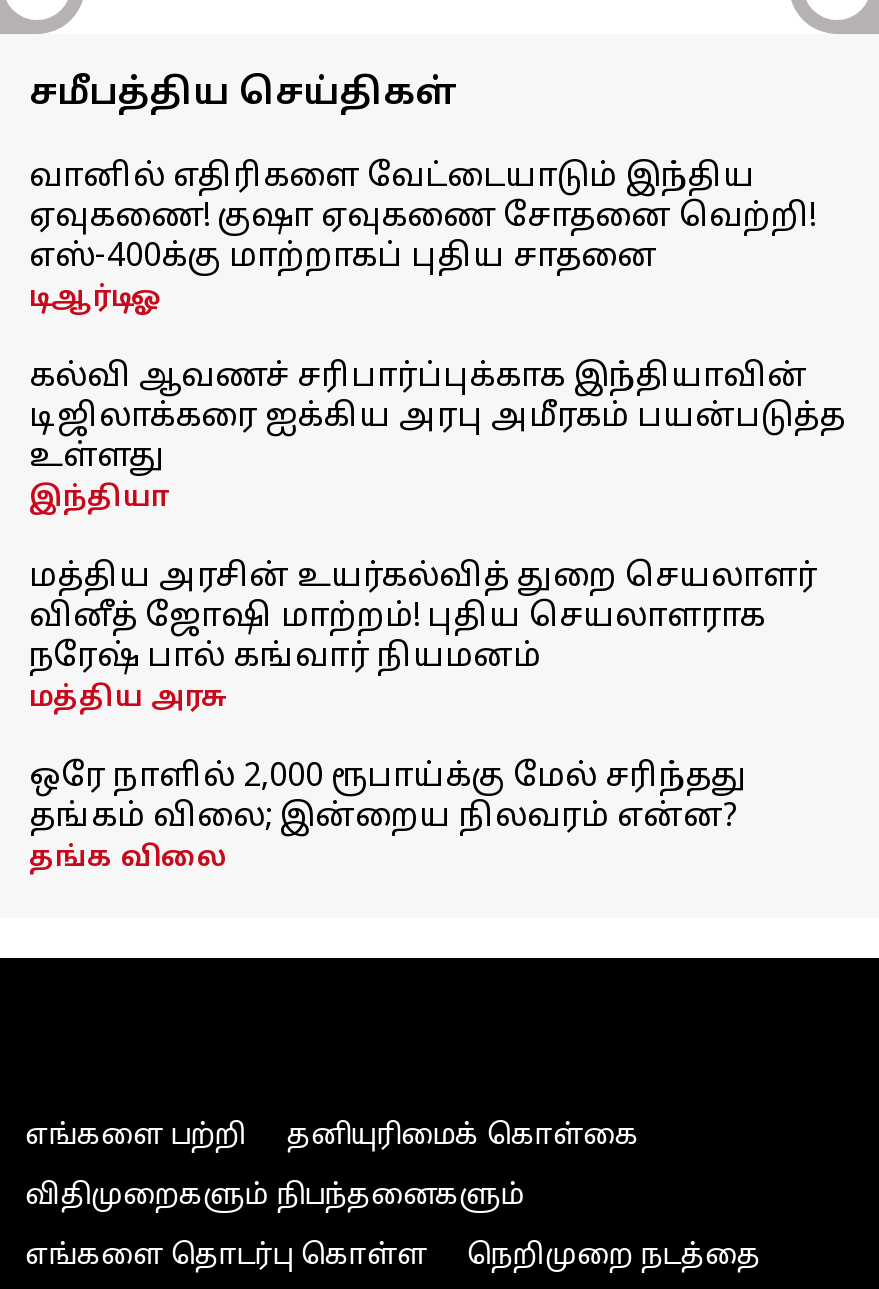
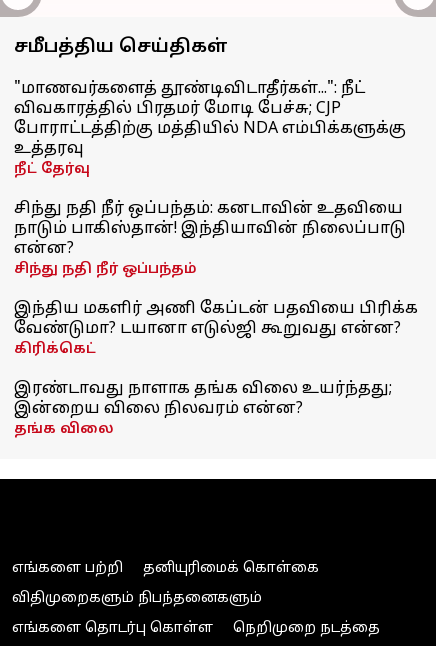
[29,158,815,316] வானில் எதிரிகளை வேட்டையாடும் இந்திய | ஏவுகணை! குஷா ஏவுகணை சோதனை வெற்றி! | எஸ்-400க்கு மாற்றாகப் புதிய சாதனை | டிஆர்டிஓ -> [14,79,406,178] "மாணவர்களைத் தூண்டிவிடாதீர்கள்...": நீட் | விவகாரத்தில் பிரதமர் மோடி பேச்சு; CJP | போராட்டத்திற்கு மத்தியில் NDA எம்பிக்களுக்கு | உத்தரவு | நீட் தேர்வு
[29,358,845,516] கல்வி ஆவணச் சரிபார்ப்புக்காக இந்தியாவின் | டிஜிலாக்கரை ஐக்கிய அரபு அமீரகம் பயன்படுத்த | உள்ளது | இந்தியா -> [14,199,406,278] சிந்து நதி நீர் ஒப்பந்தம்: கனடாவின் உதவியை | நாடும் பாகிஸ்தான்! இந்தியாவின் நிலைப்பாடு | என்ன? | சிந்து நதி நீர் ஒப்பந்தம்
[29,558,817,716] மத்திய அரசின் உயர்கல்வித் துறை செயலாளர் | வினீத் ஜோஷி மாற்றம்! புதிய செயலாளராக | நரேஷ் பால் கங்வார் நியமனம் | மத்திய அரசு -> [14,299,418,358] இந்திய மகளிர் அணி கேப்டன் பதவியை பிரிக்க | வேண்டுமா? டயானா எடுல்ஜி கூறுவது என்ன? | கிரிக்கெட்
[29,758,747,838] ஒரே நாளில் 2,000 ரூபாய்க்கு மேல் சரிந்தது | தங்கம் விலை; இன்றைய நிலவரம் என்ன? -> [14,379,392,419] இரண்டாவது நாளாக தங்க விலை உயர்ந்தது; | இன்றைய விலை நிலவரம் என்ன?

